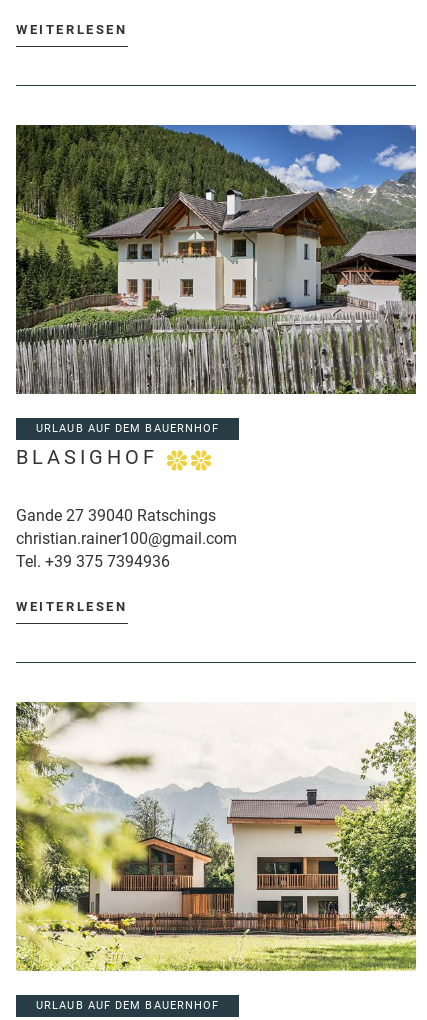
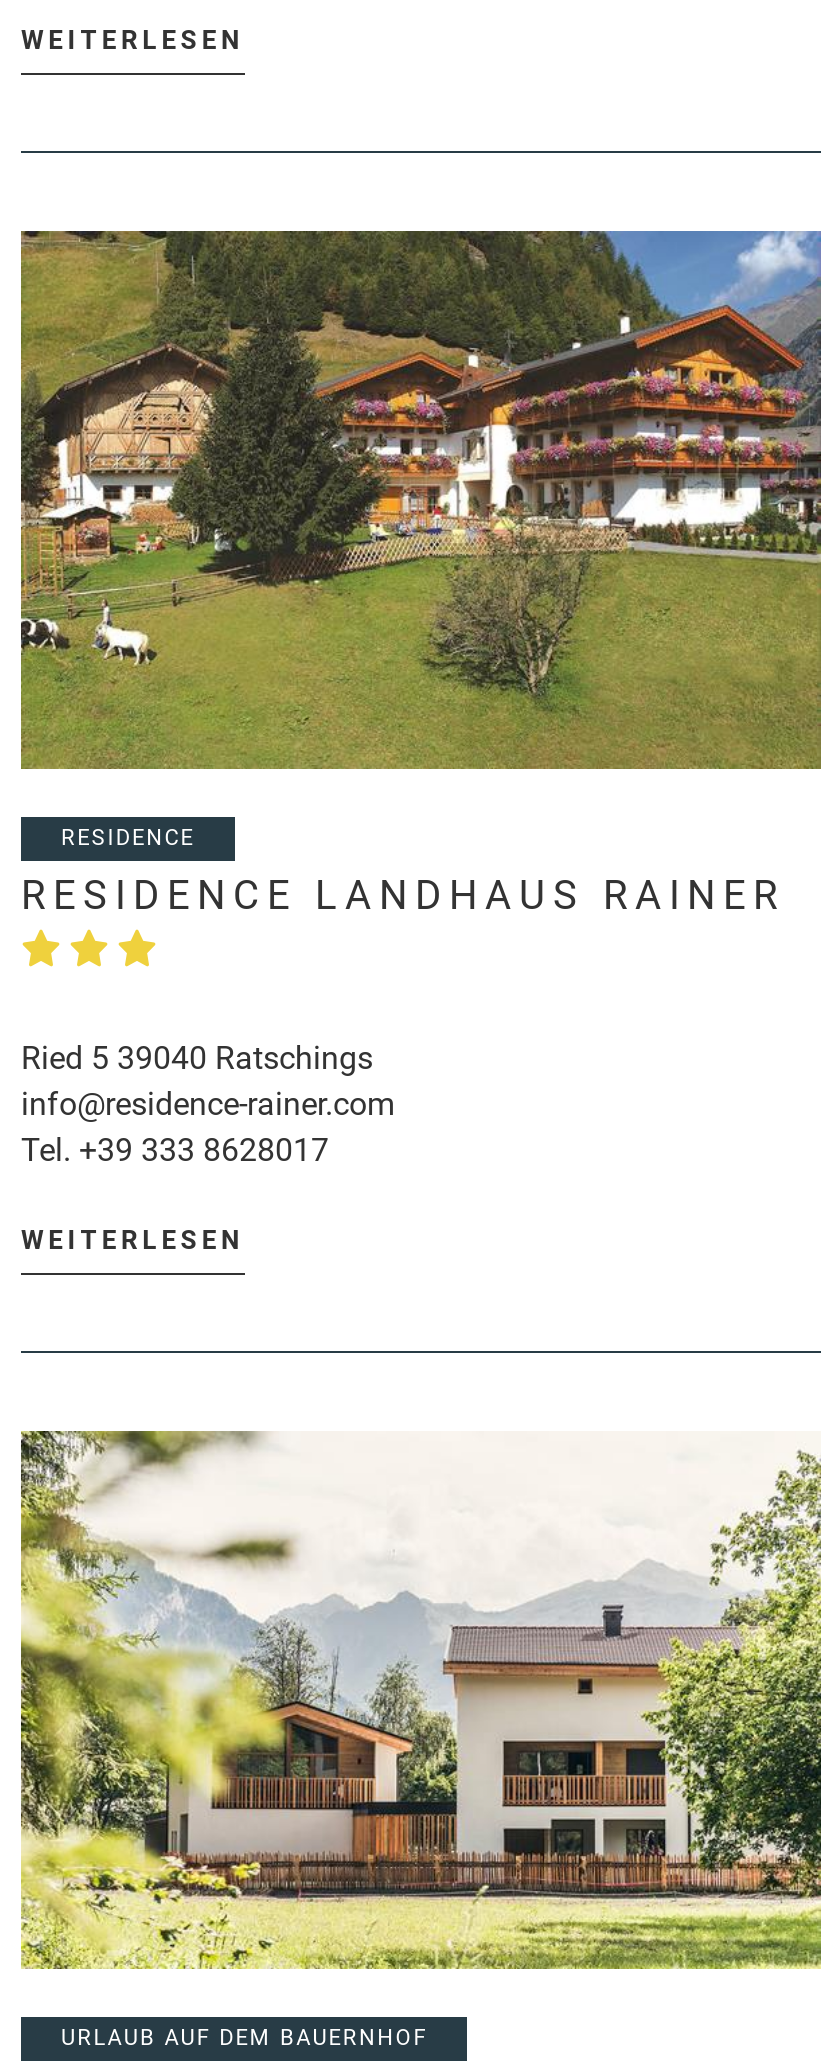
[15,124,417,469] [image] | URLAUB AUF DEM BAUERNHOF | BLASIGHOF -> [19,229,821,919] [image] | RESIDENCE | RESIDENCE LANDHAUS RAINER
[16,506,237,571] Gande 27 39040 Ratschings | christian.rainer100@gmail.com | Tel. +39 375 7394936 -> [21,1039,395,1169] Ried 5 39040 Ratschings | info@residence-rainer.com | Tel. +39 333 8628017

